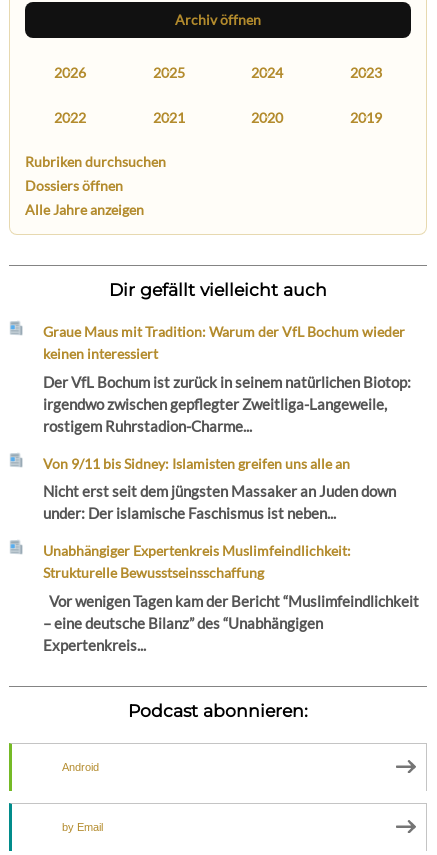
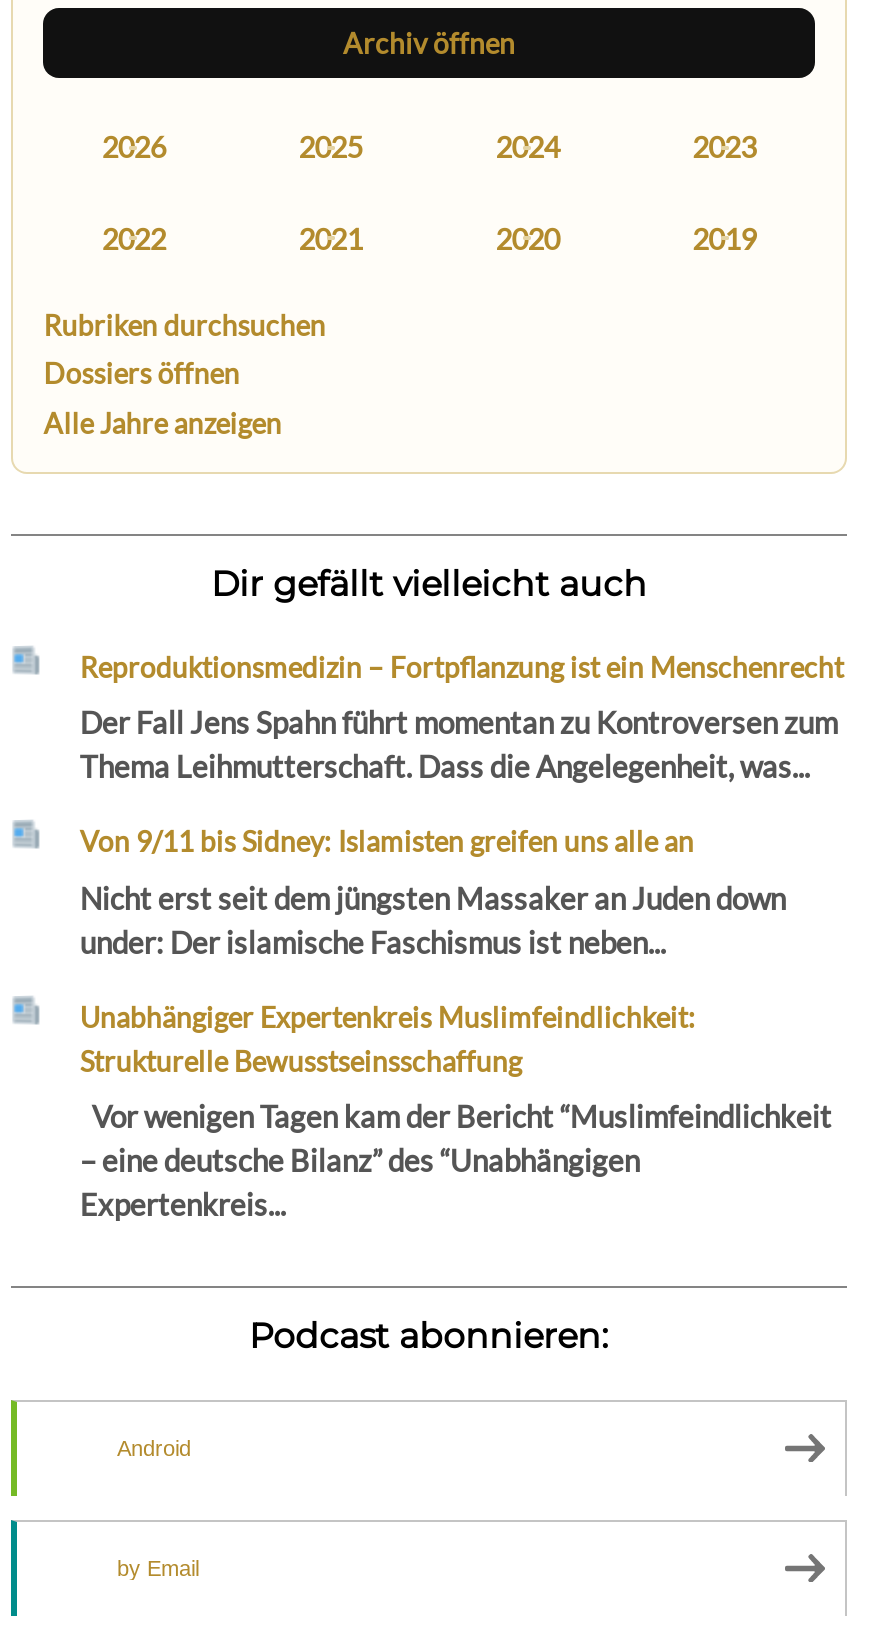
[43,323,405,362] Graue Maus mit Tradition: Warum der VfL Bochum wieder | keinen interessiert -> [80,649,844,683] Reproduktionsmedizin – Fortpflanzung ist ein Menschenrecht
[43,373,411,435] Der VfL Bochum ist zurück in seinem natürlichen Biotop: | irgendwo zwischen gepflegter Zweitliga-Langeweile, | rostigem Ruhrstadion-Charme... -> [80,705,838,785] Der Fall Jens Spahn führt momentan zu Kontroversen zum | Thema Leihmutterschaft. Dass die Angelegenheit, was...

